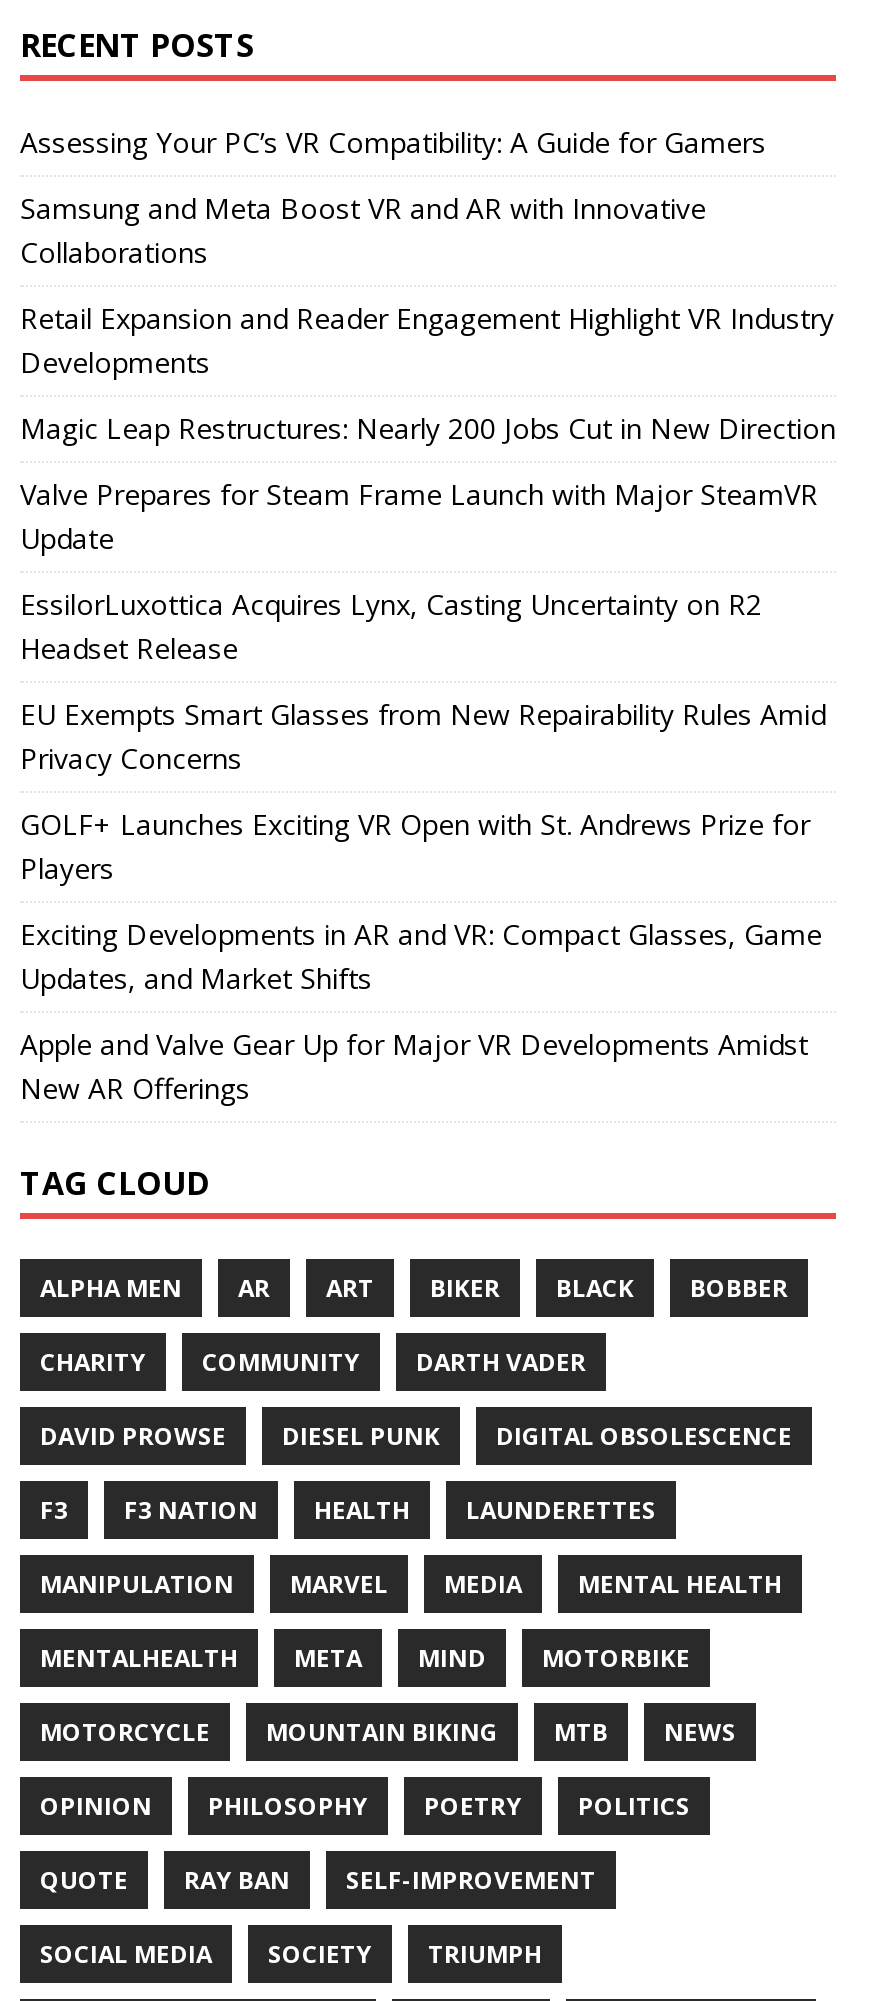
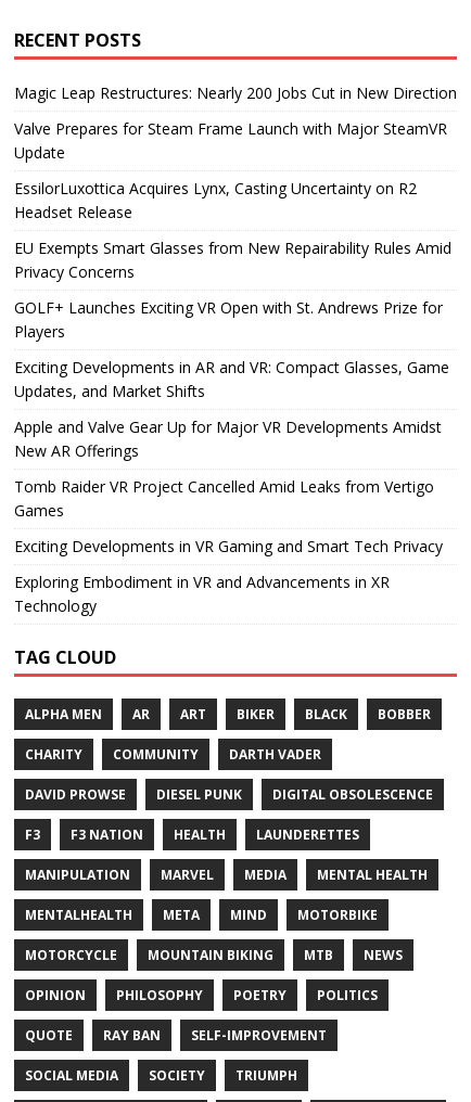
[20,123,834,381] Assessing Your PC’s VR Compatibility: A Guide for Gamers | Samsung and Meta Boost VR and AR with Innovative | Collaborations | Retail Expansion and Reader Engagement Highlight VR Industry | Developments -> none
moved [20,409,836,1107] -> [14,83,457,461]: Magic Leap Restructures: Nearly 200 Jobs Cut in New Direction | Valve Prepares for Steam Frame Launch with Major SteamVR | Update | ... | Apple and Valve Gear Up for Major VR Developments Amidst | New AR Offerings
none -> [14,476,443,616] Tomb Raider VR Project Cancelled Amid Leaks from Vertigo | Games | Exciting Developments in VR Gaming and Smart Tech Privacy | Exploring Embodiment in VR and Advancements in XR | Technology

